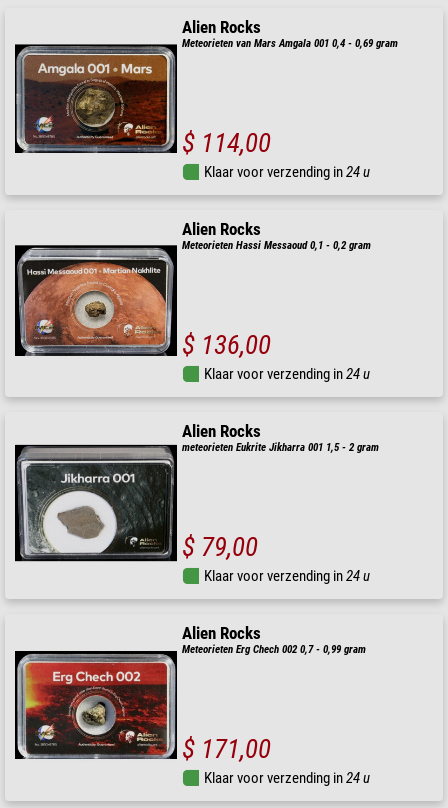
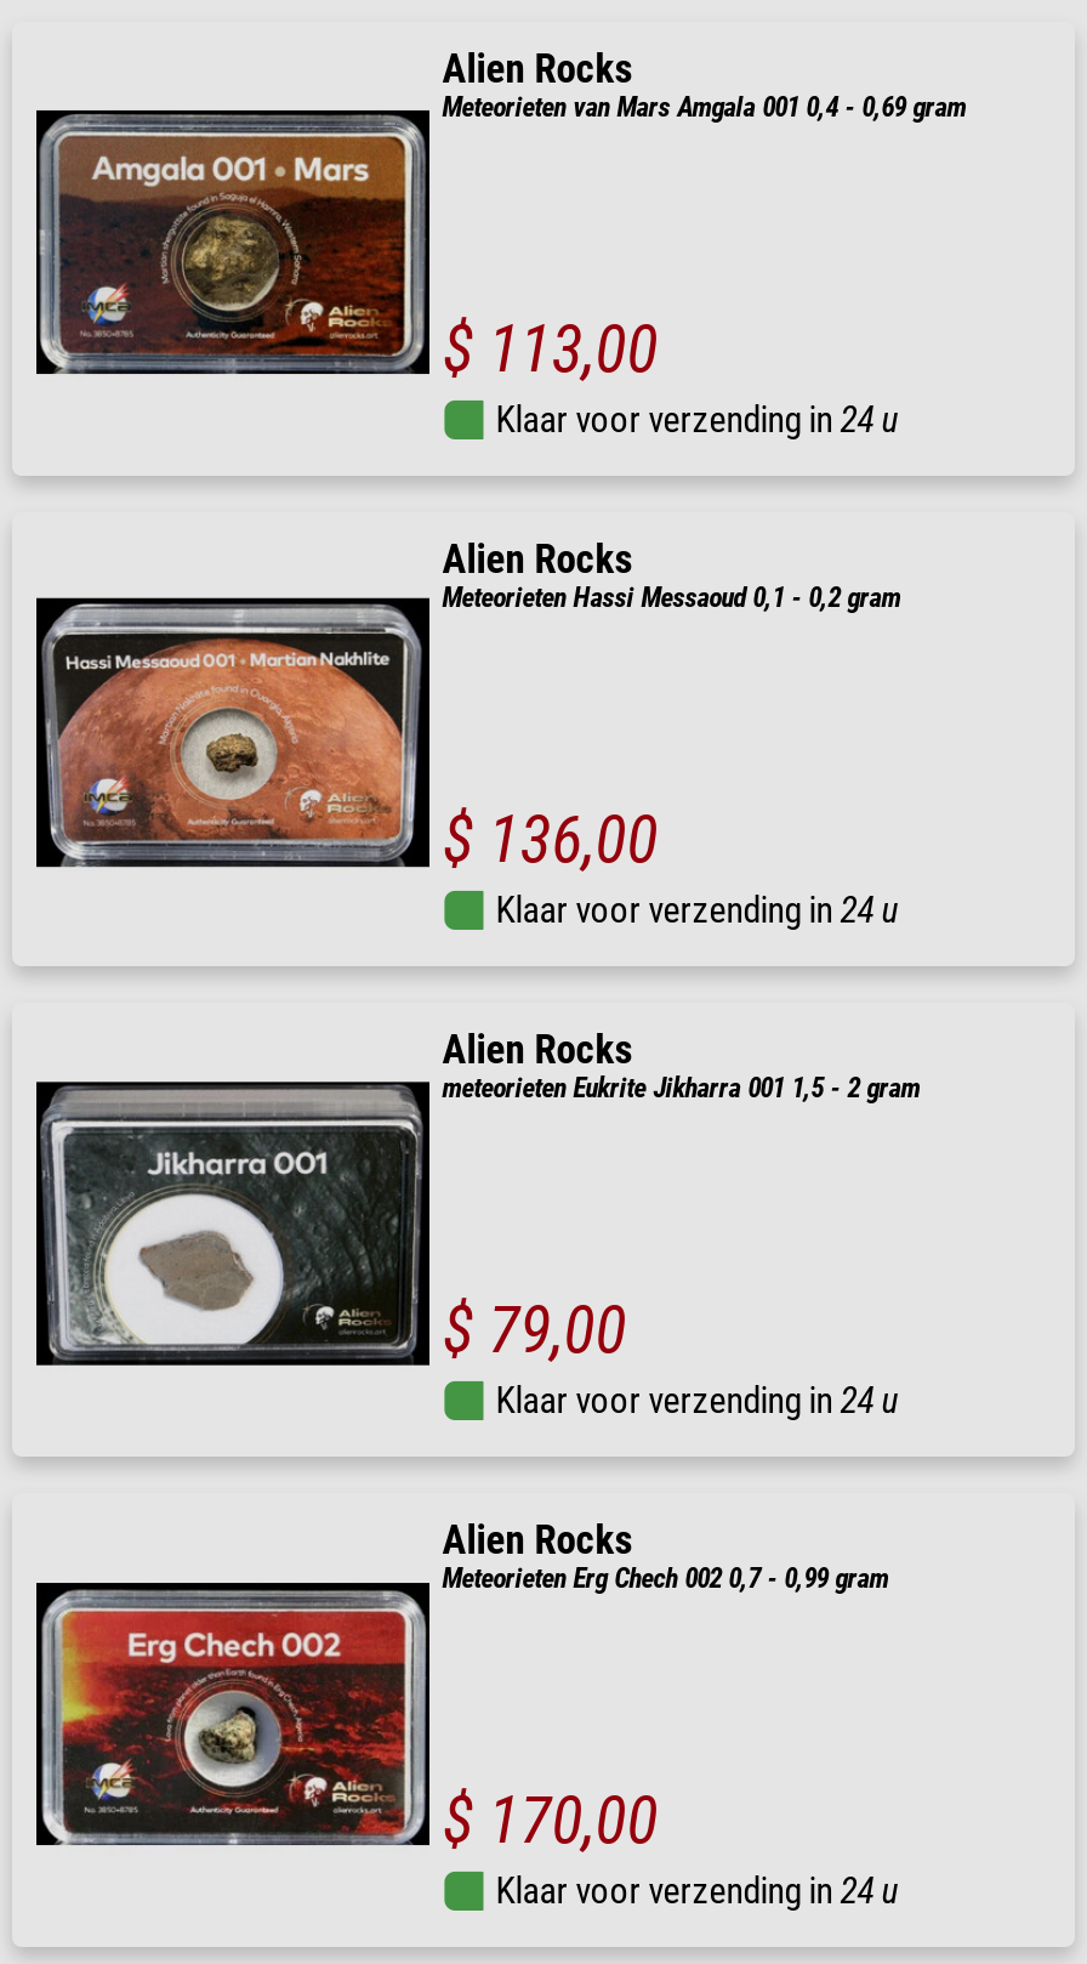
[182,127,271,159] $ 114,00 -> [442,310,658,388] $ 113,00
[182,733,271,765] $ 171,00 -> [442,1783,658,1861] $ 170,00

